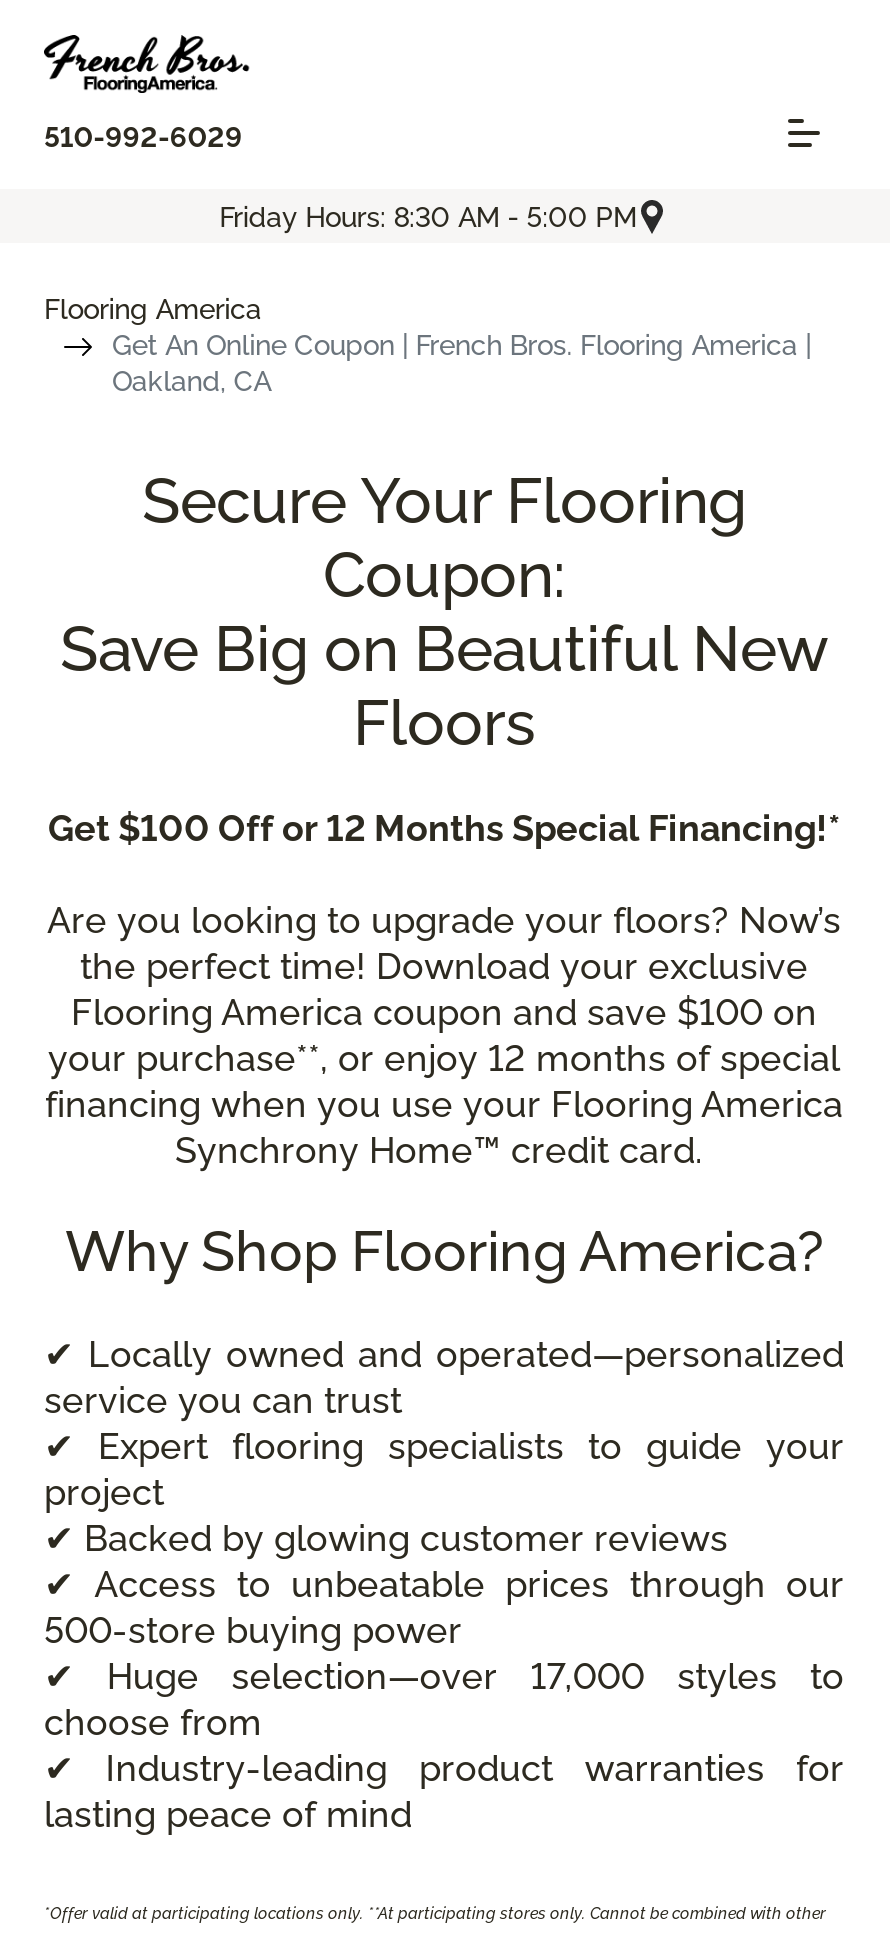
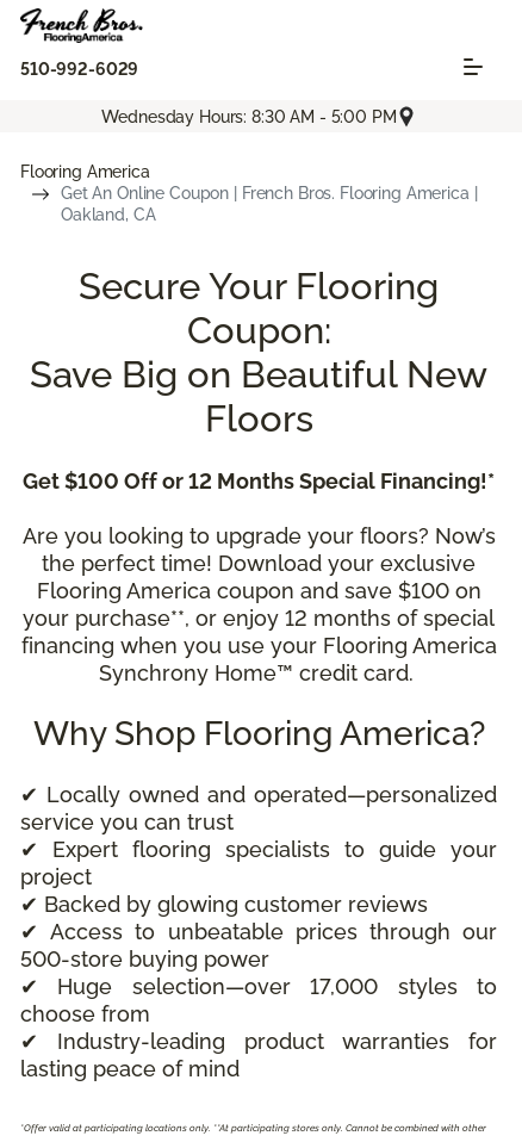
[219,200,637,232] Friday Hours: 8:30 AM - 5:00 PM -> [102,107,396,126] Wednesday Hours: 8:30 AM - 5:00 PM

